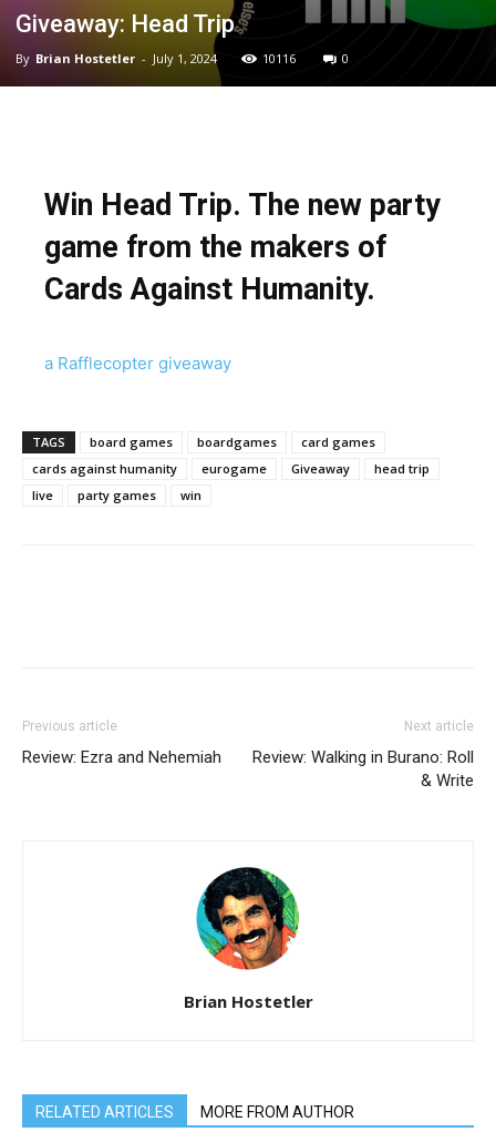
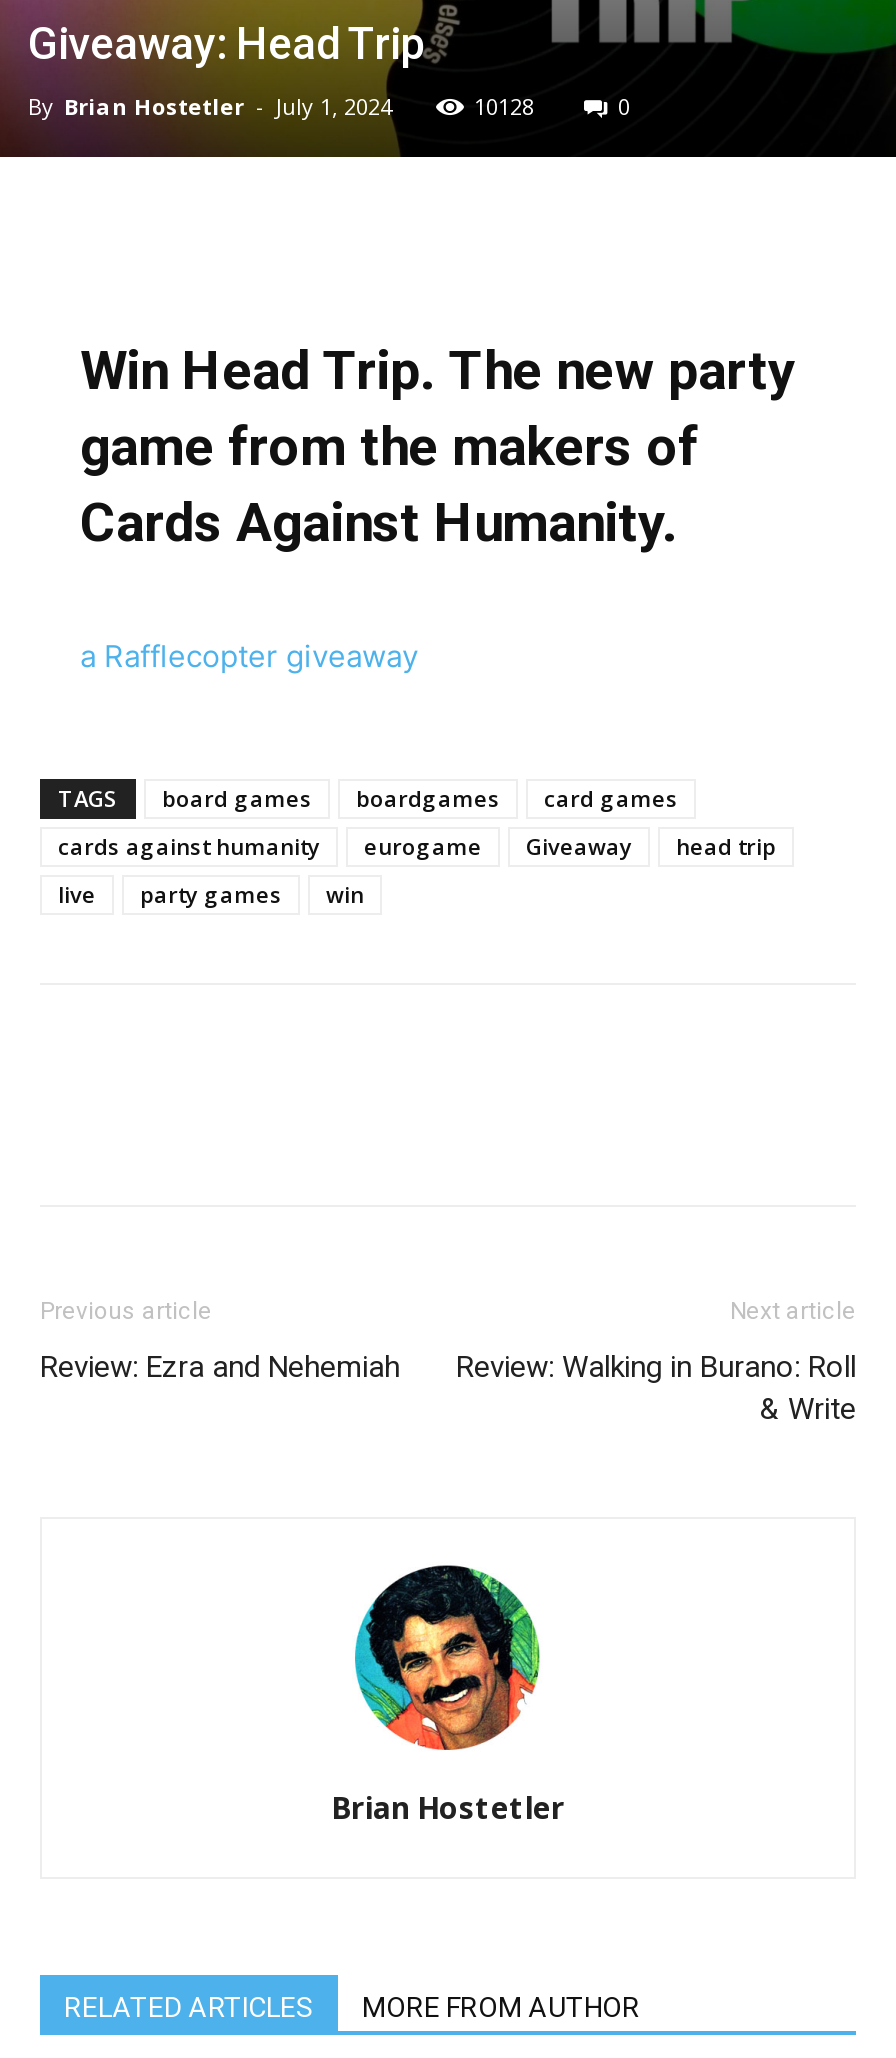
[262,50,296,67] 10116 -> [474,91,534,121] 10128

